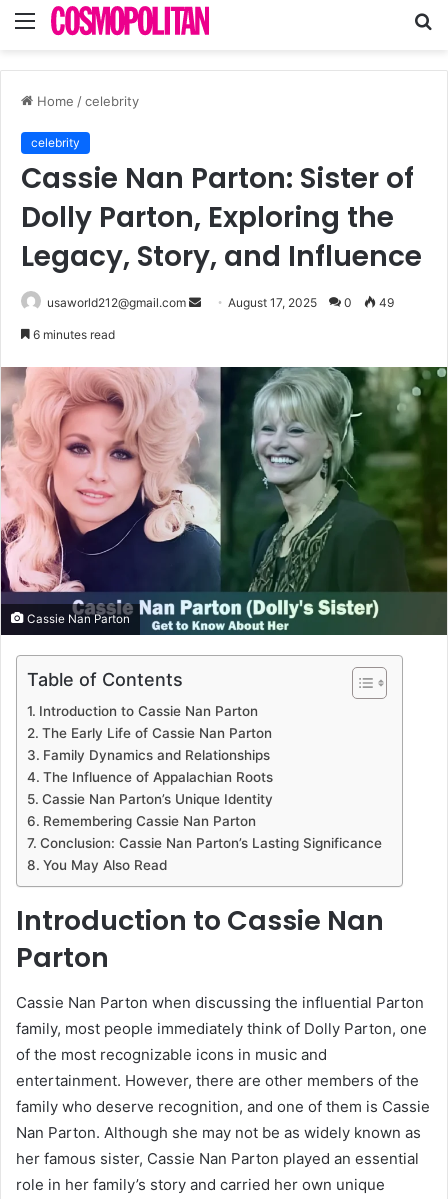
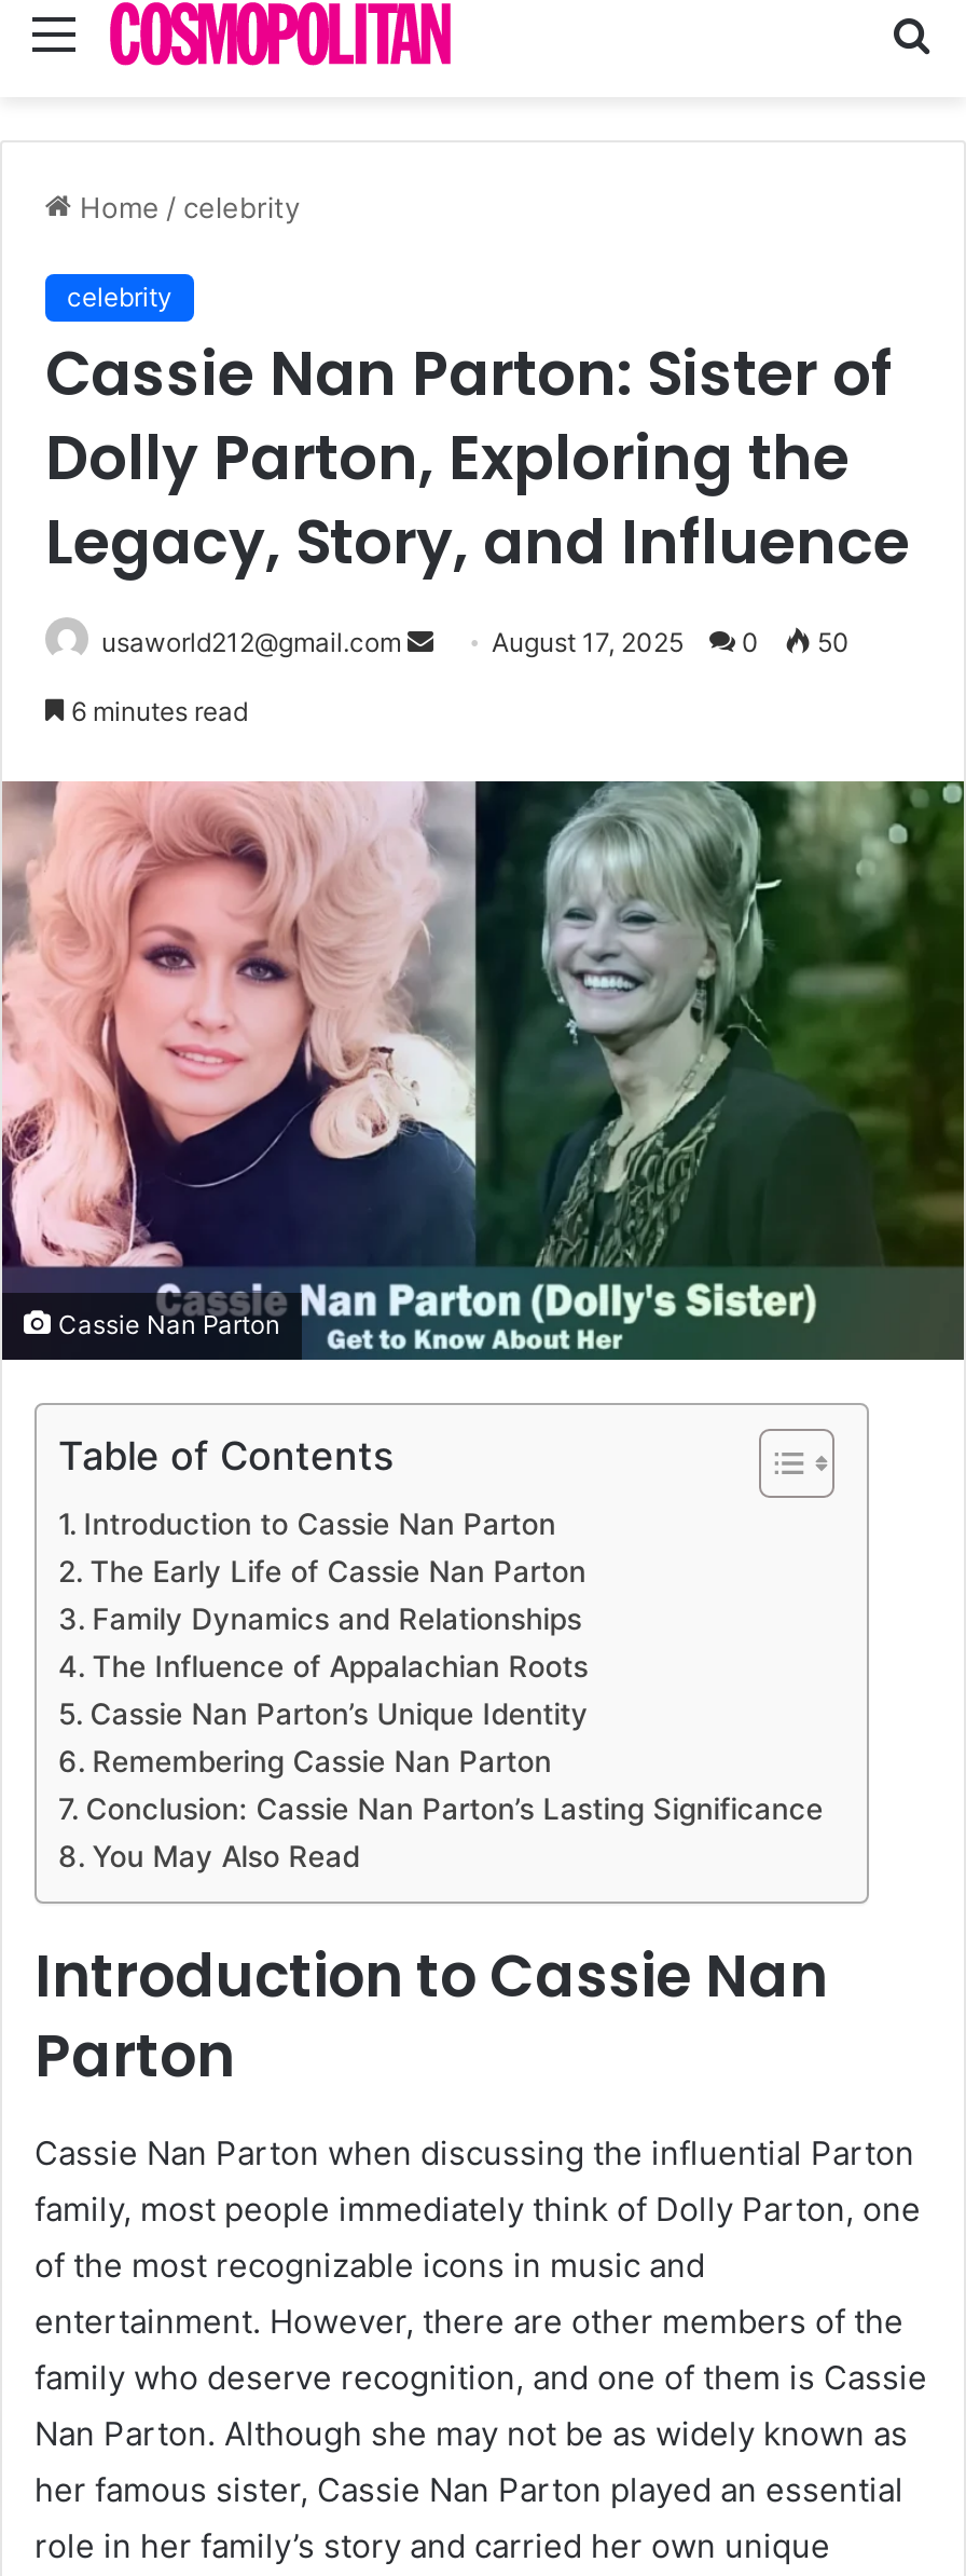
[376,295,394,310] 49 -> [811,625,850,658] 50

